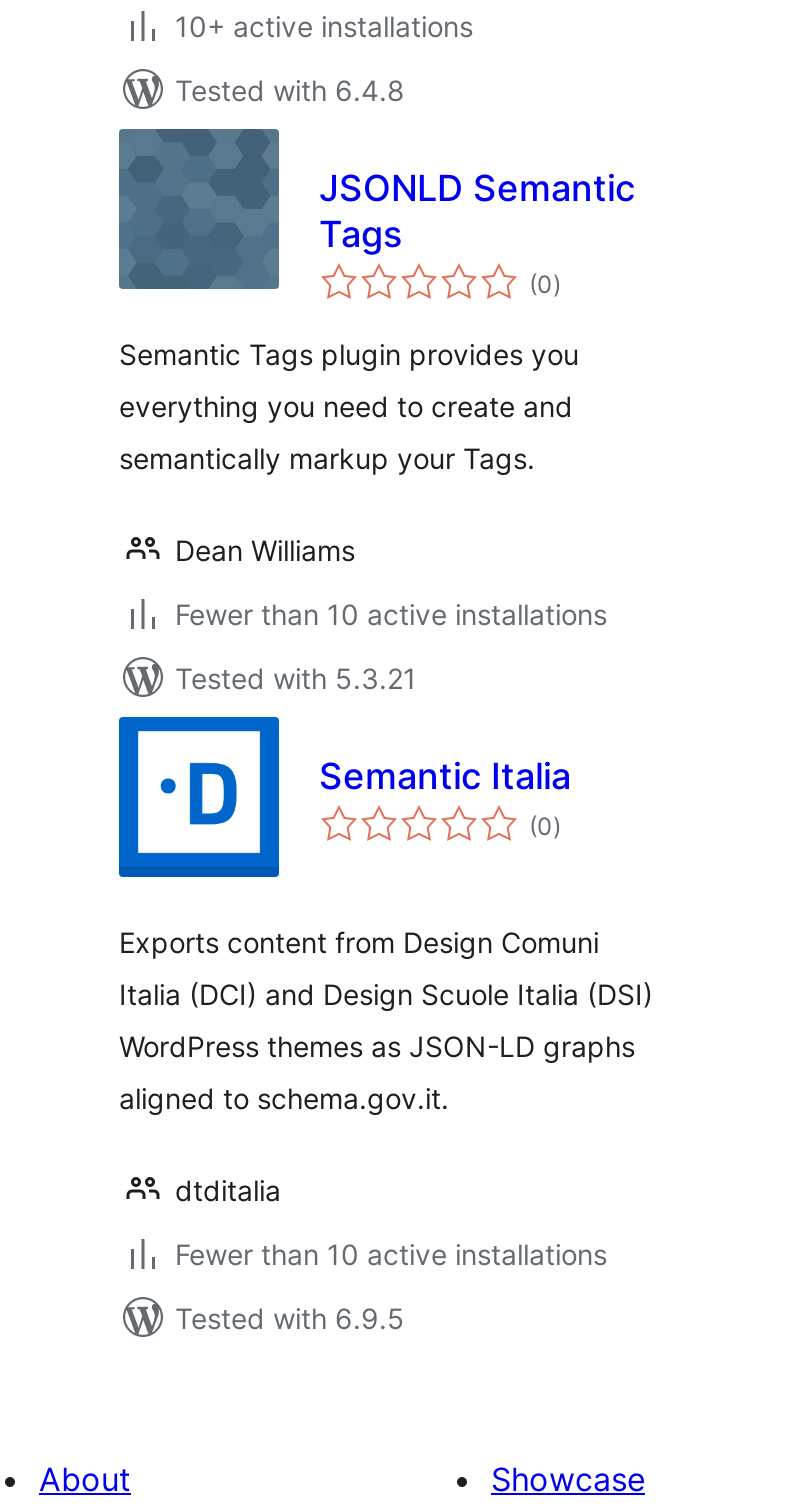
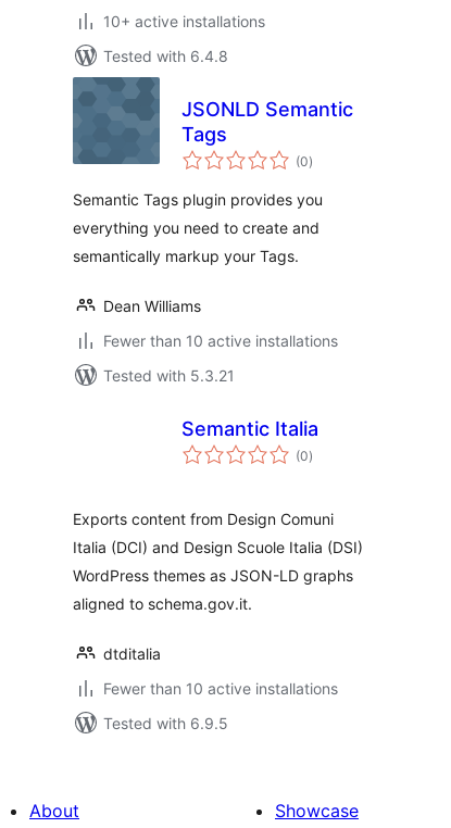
[117,715,281,879] [image] -> none

